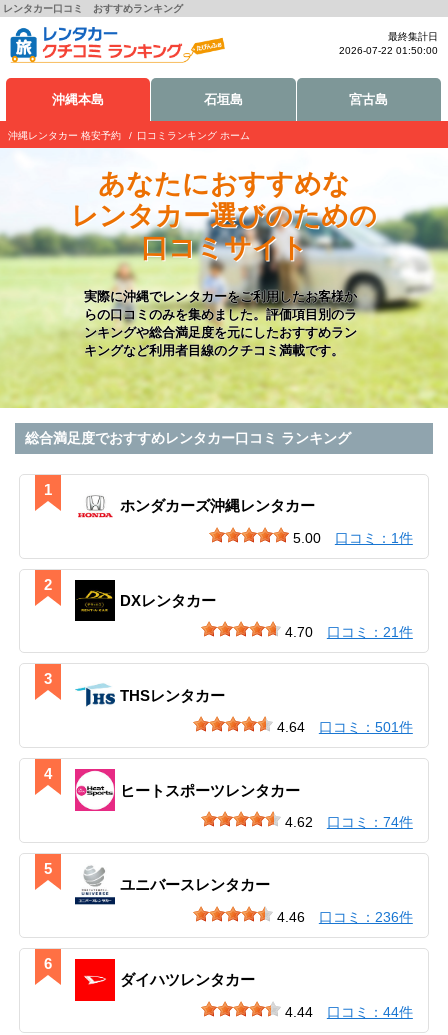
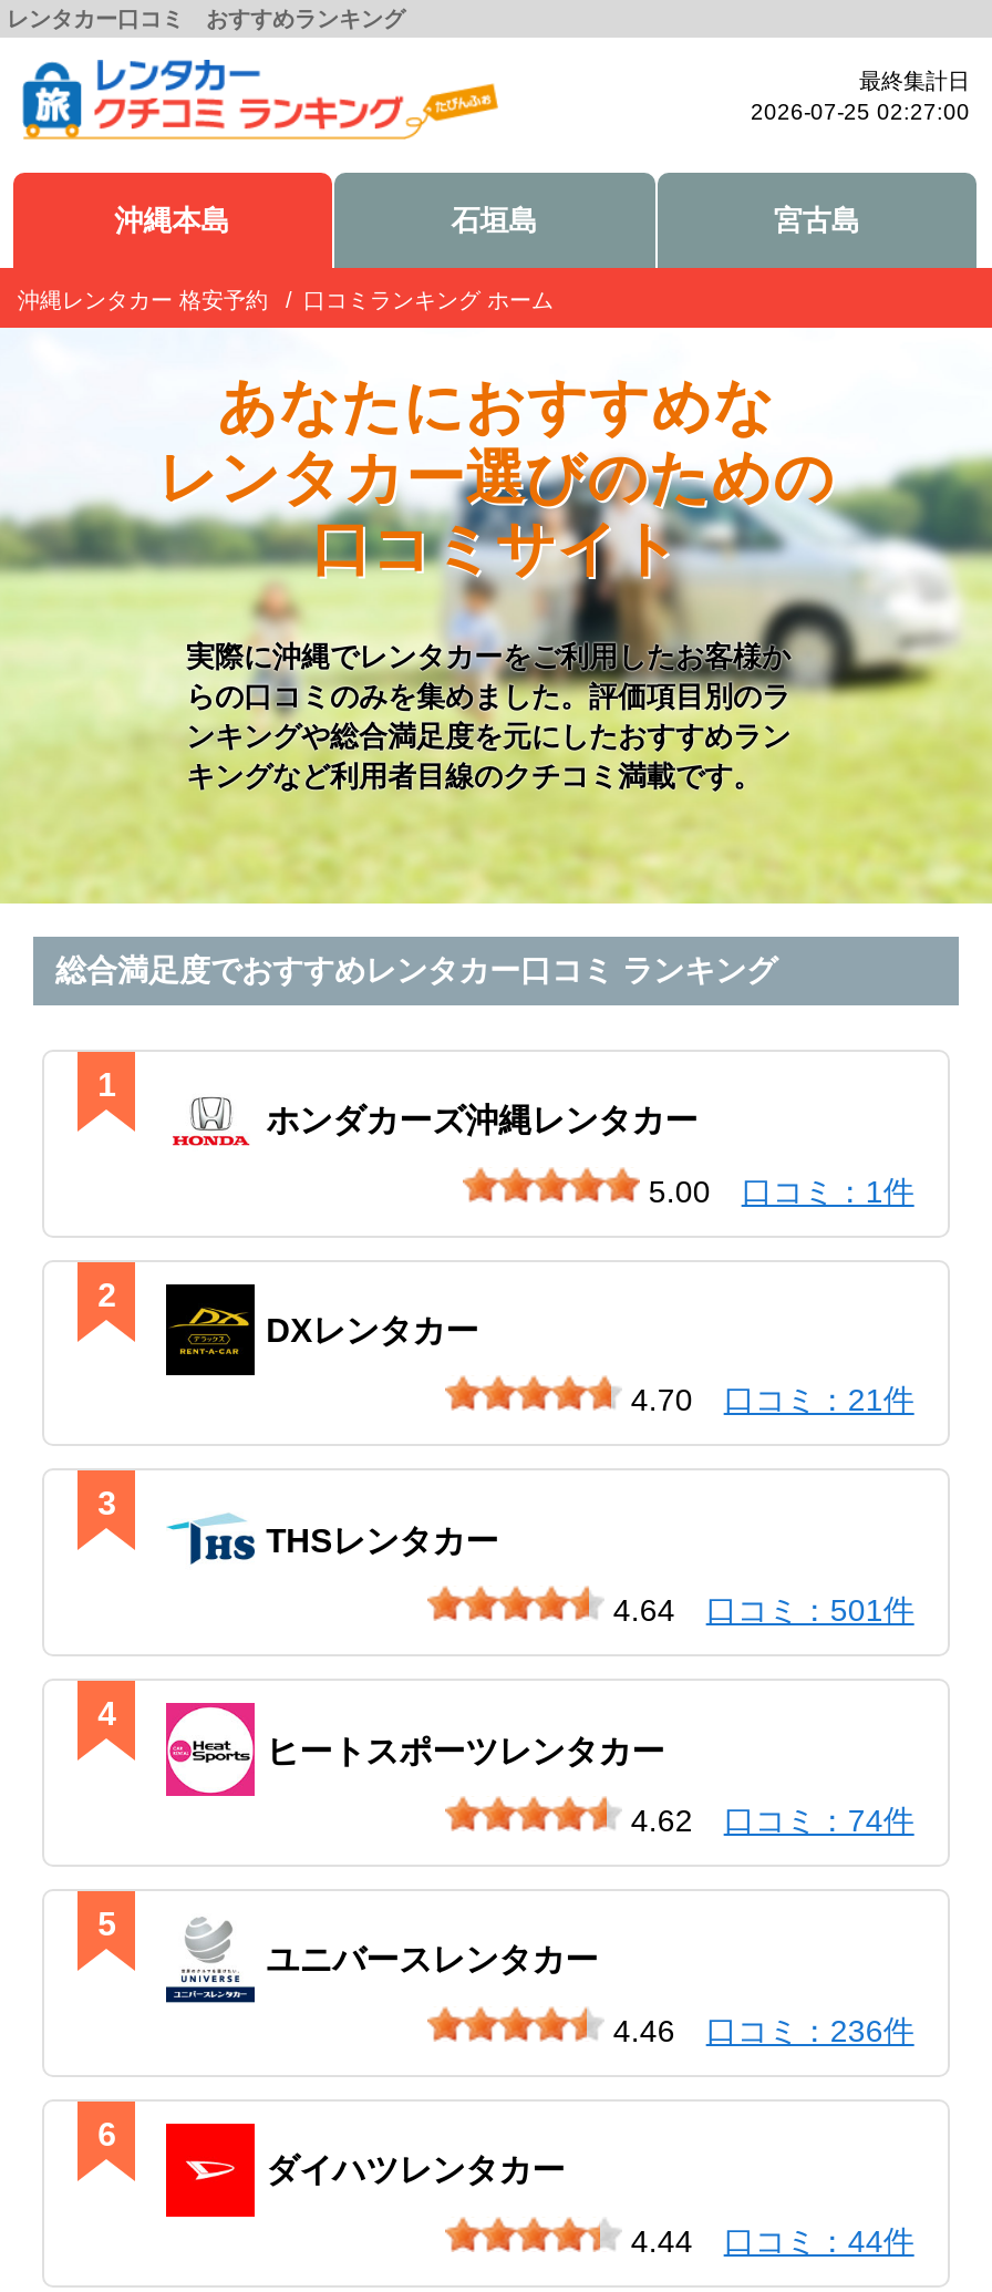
[339,45,438,56] 2026-07-22 01:50:00 -> [751,100,970,124] 2026-07-25 02:27:00

